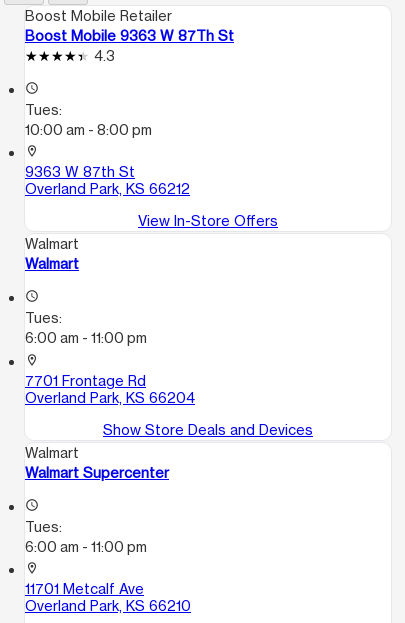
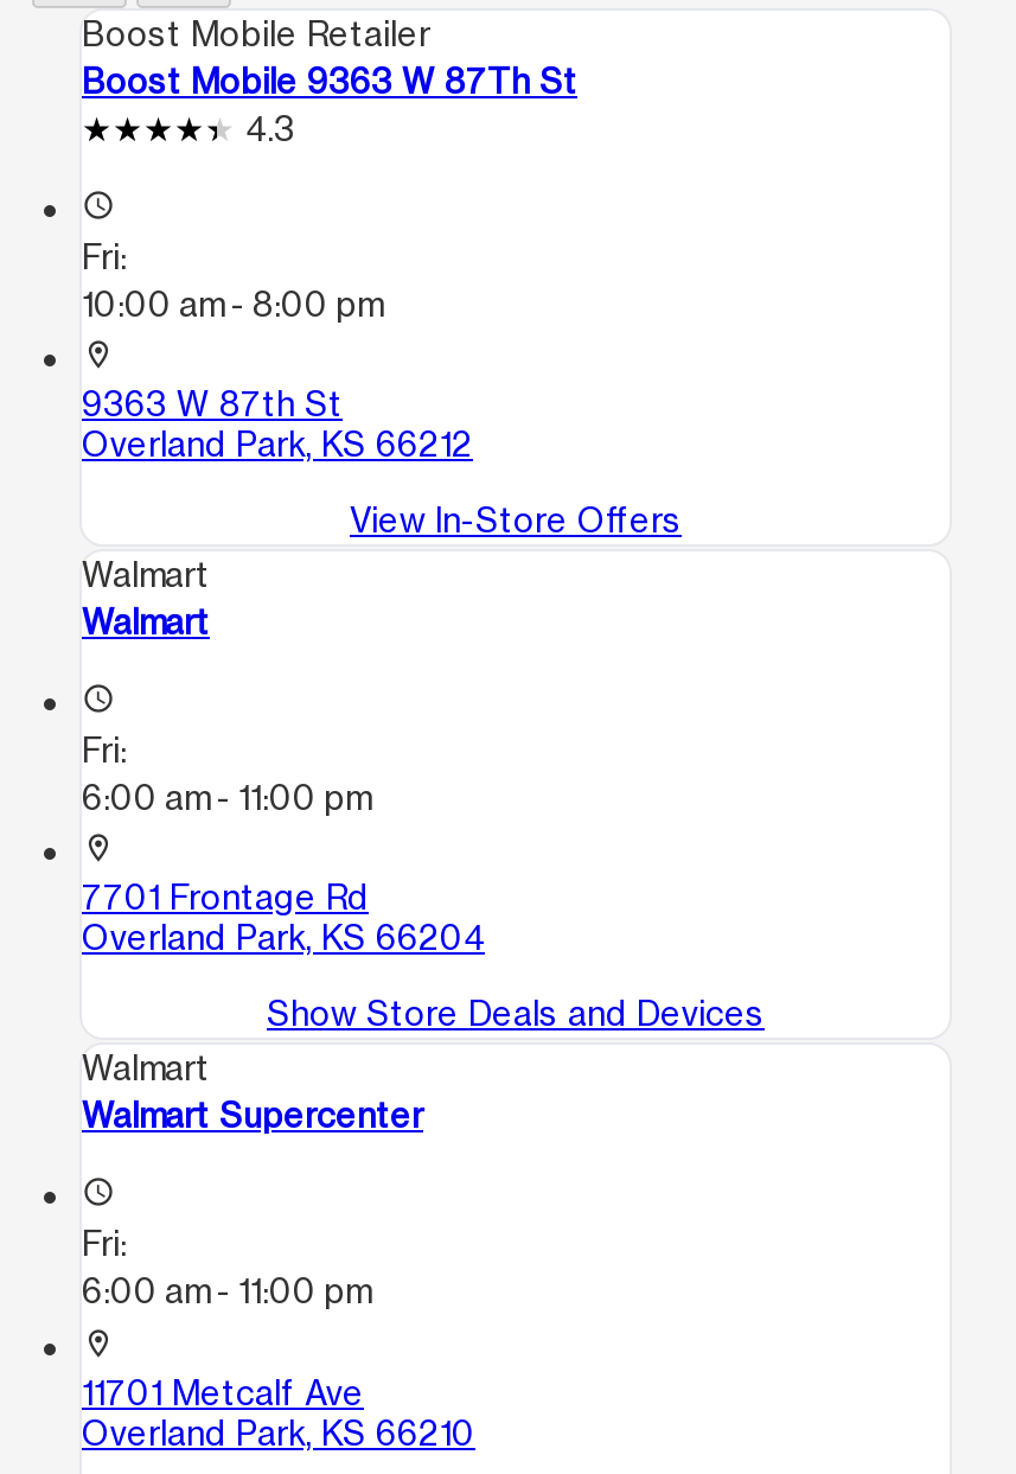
[25,101,65,118] Tues: -> [82,236,134,277] Fri:
[25,309,65,326] Tues: -> [82,730,134,771] Fri:
[25,518,65,535] Tues: -> [82,1224,134,1264] Fri:

